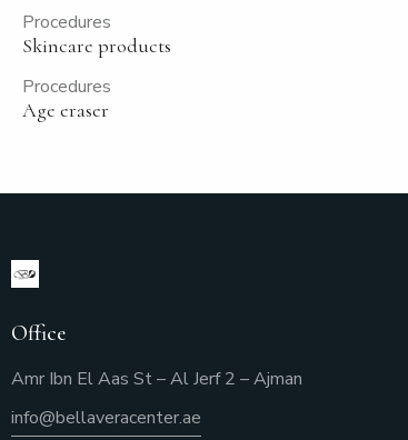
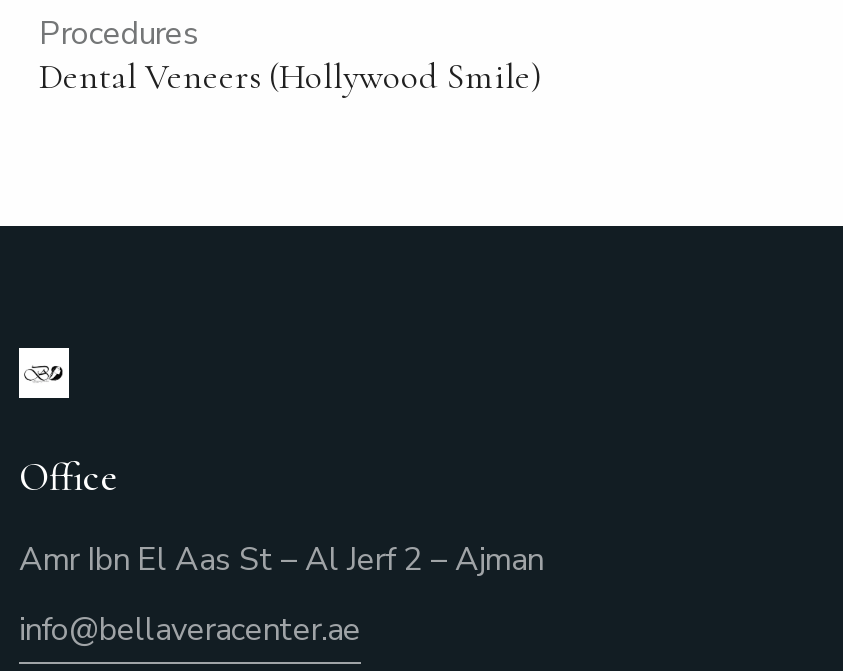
[22,33,171,122] Skincare products | Procedures | Age eraser -> [39,54,541,98] Dental Veneers (Hollywood Smile)

